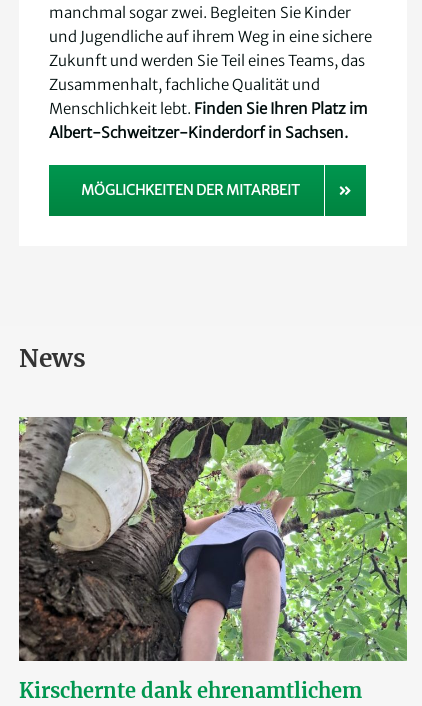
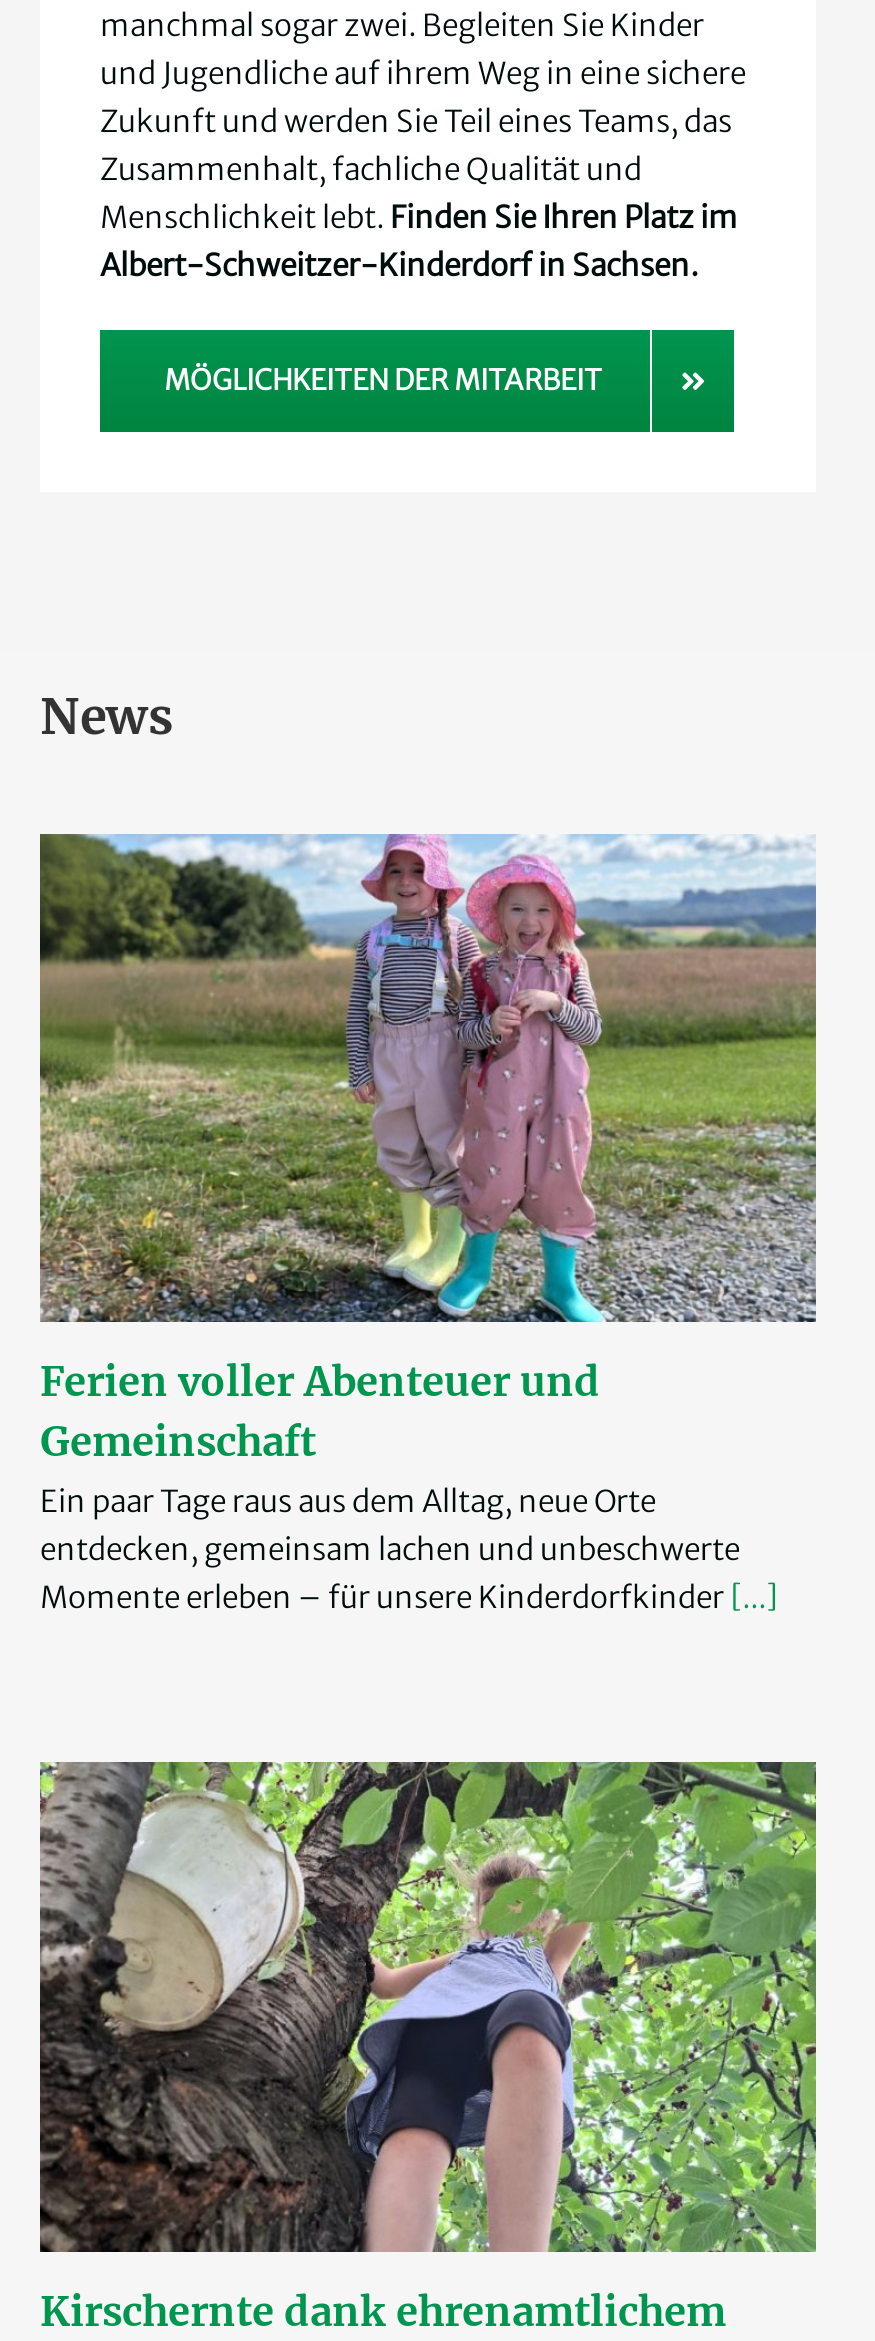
none -> [38,832,818,1617] [image] | Ferien voller Abenteuer und | Gemeinschaft | Ein paar Tage raus aus dem Alltag, neue Orte | entdecken, gemeinsam lachen und unbeschwerte | Momente erleben – für unsere Kinderdorfkinder [...]

